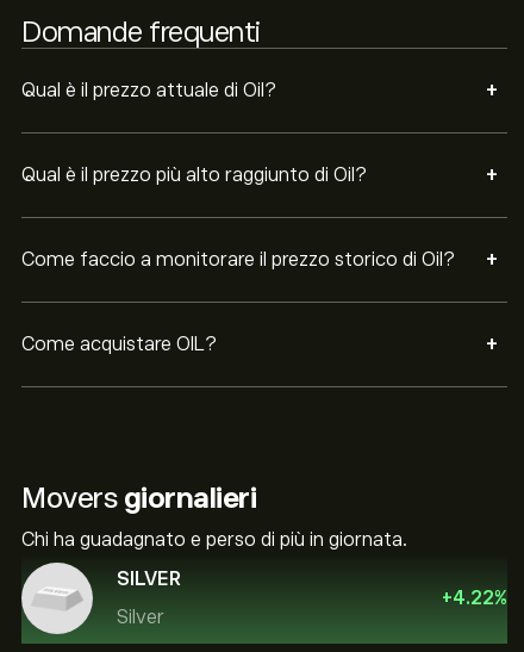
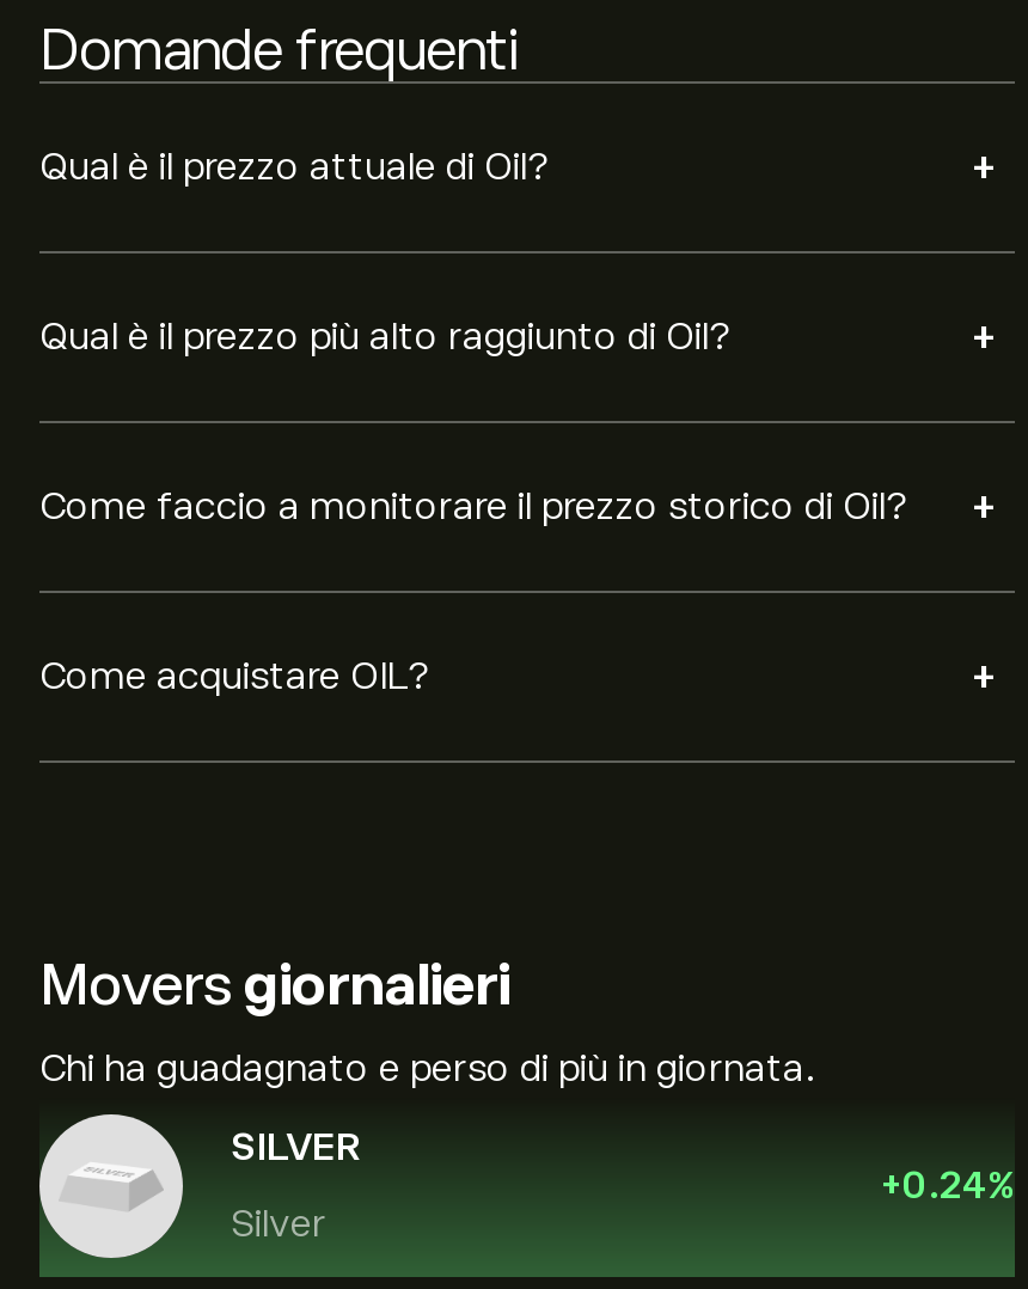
[442,587,507,608] +4.22% -> [881,1163,1015,1206] +0.24%

